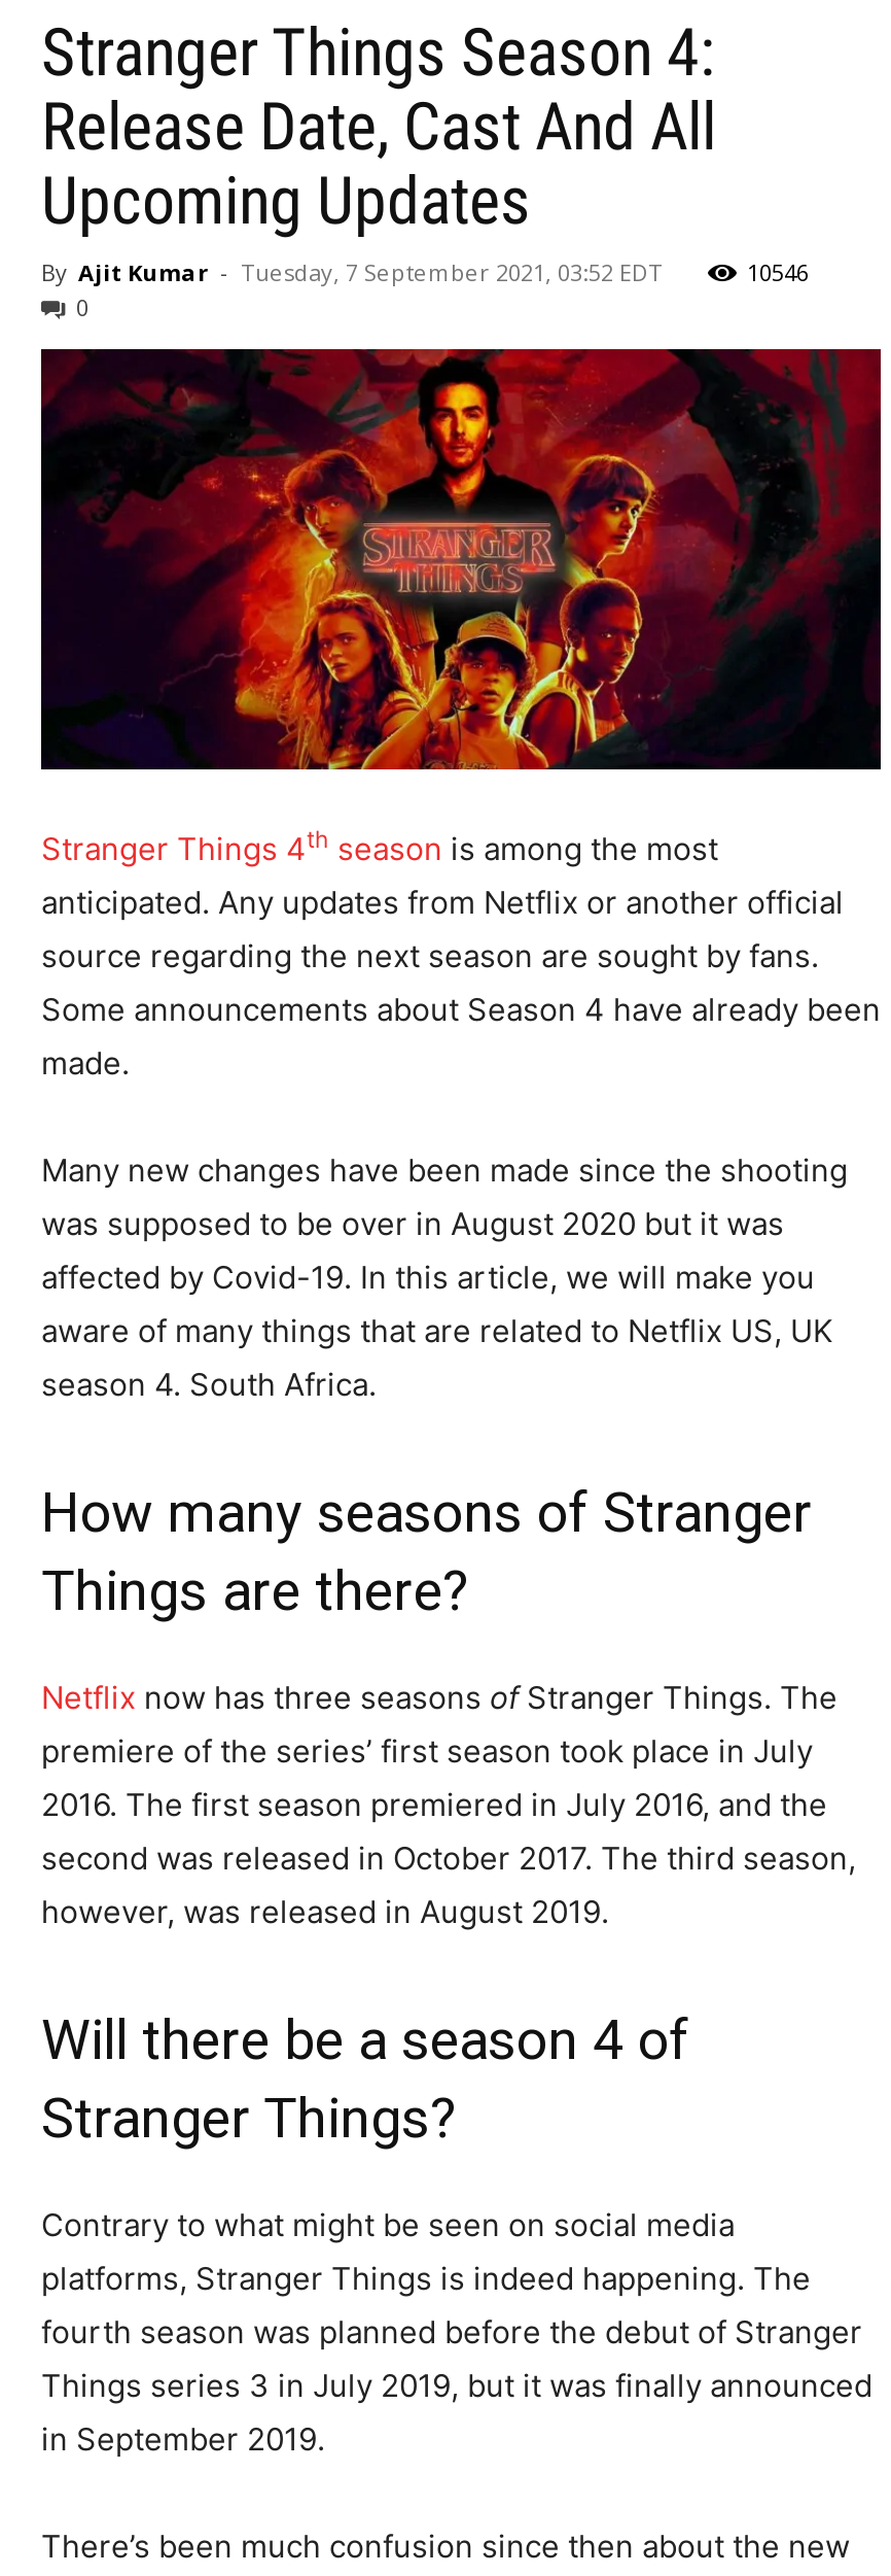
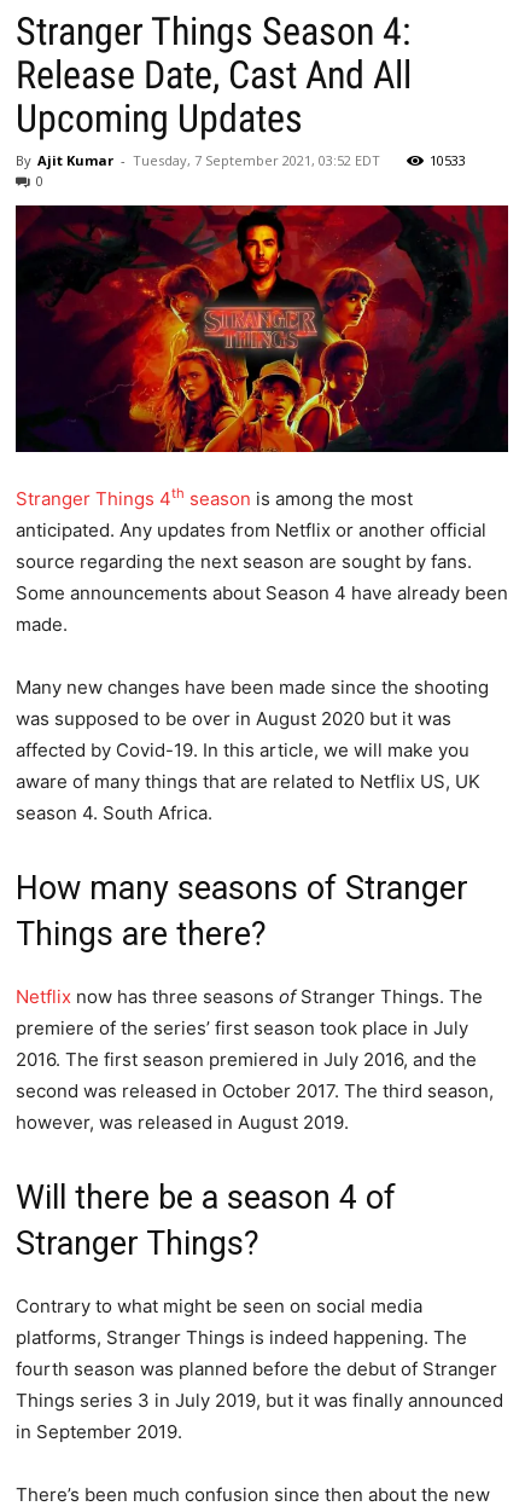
[747,256,809,287] 10546 -> [430,151,466,169] 10533

